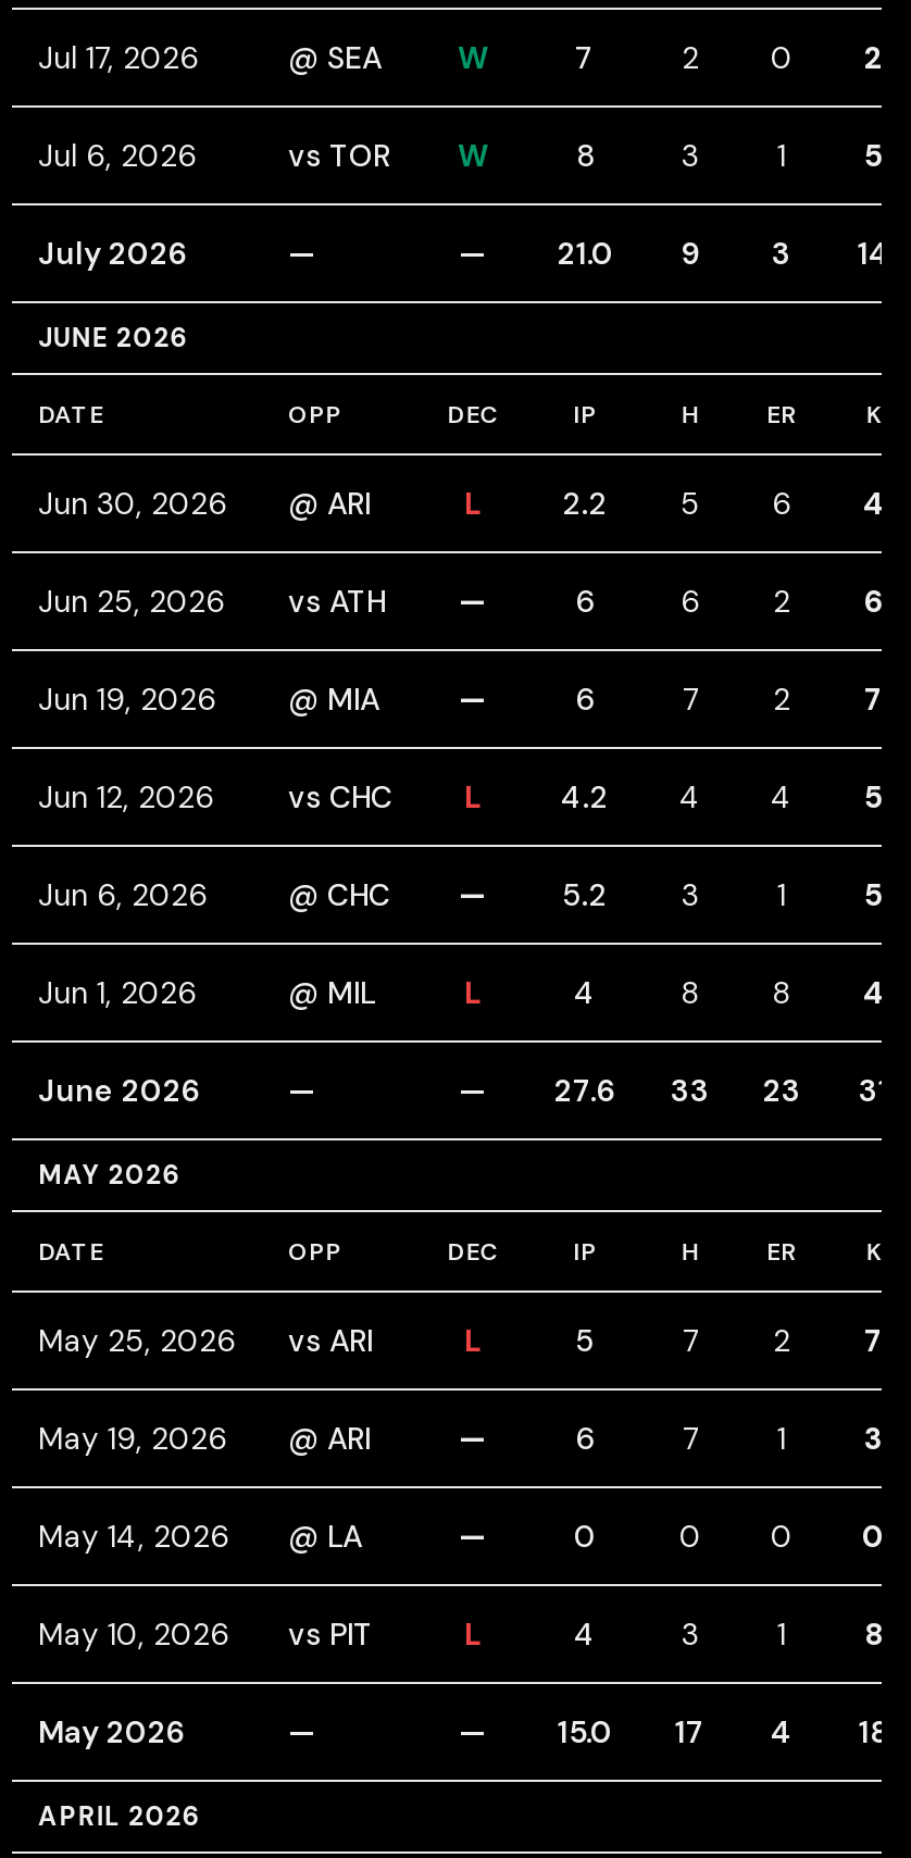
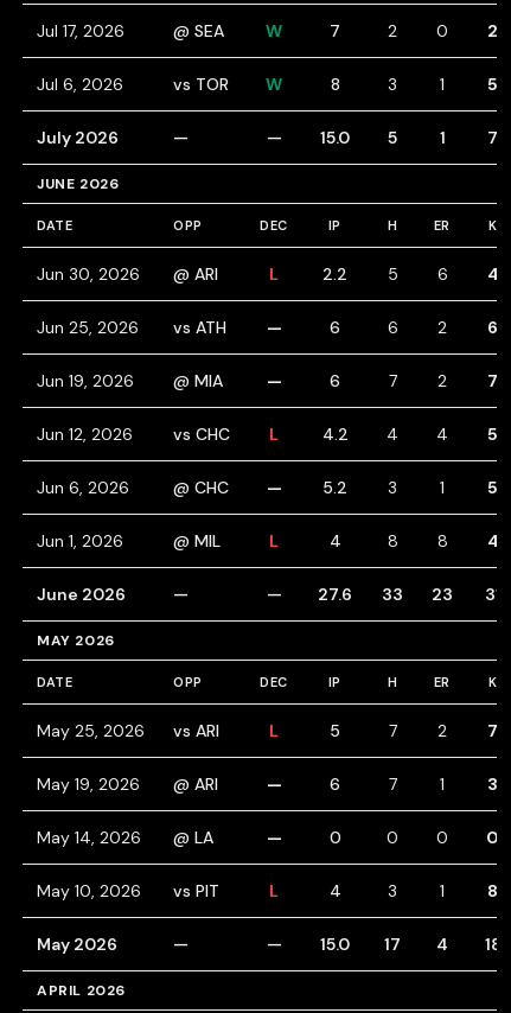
[557,234,613,273] 21.0 -> [320,127,350,148] 15.0
[681,234,700,273] 9 -> [388,127,397,148] 5
[772,234,791,273] 3 -> [439,127,445,148] 1
[858,234,890,273] 14 -> [487,127,498,148] 7

